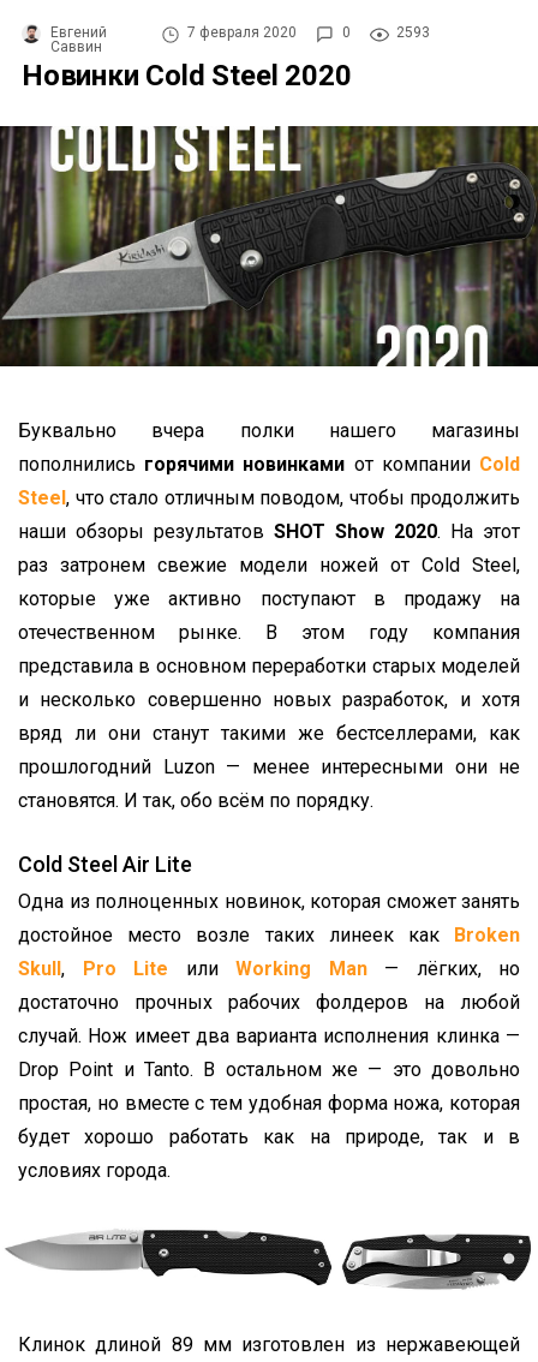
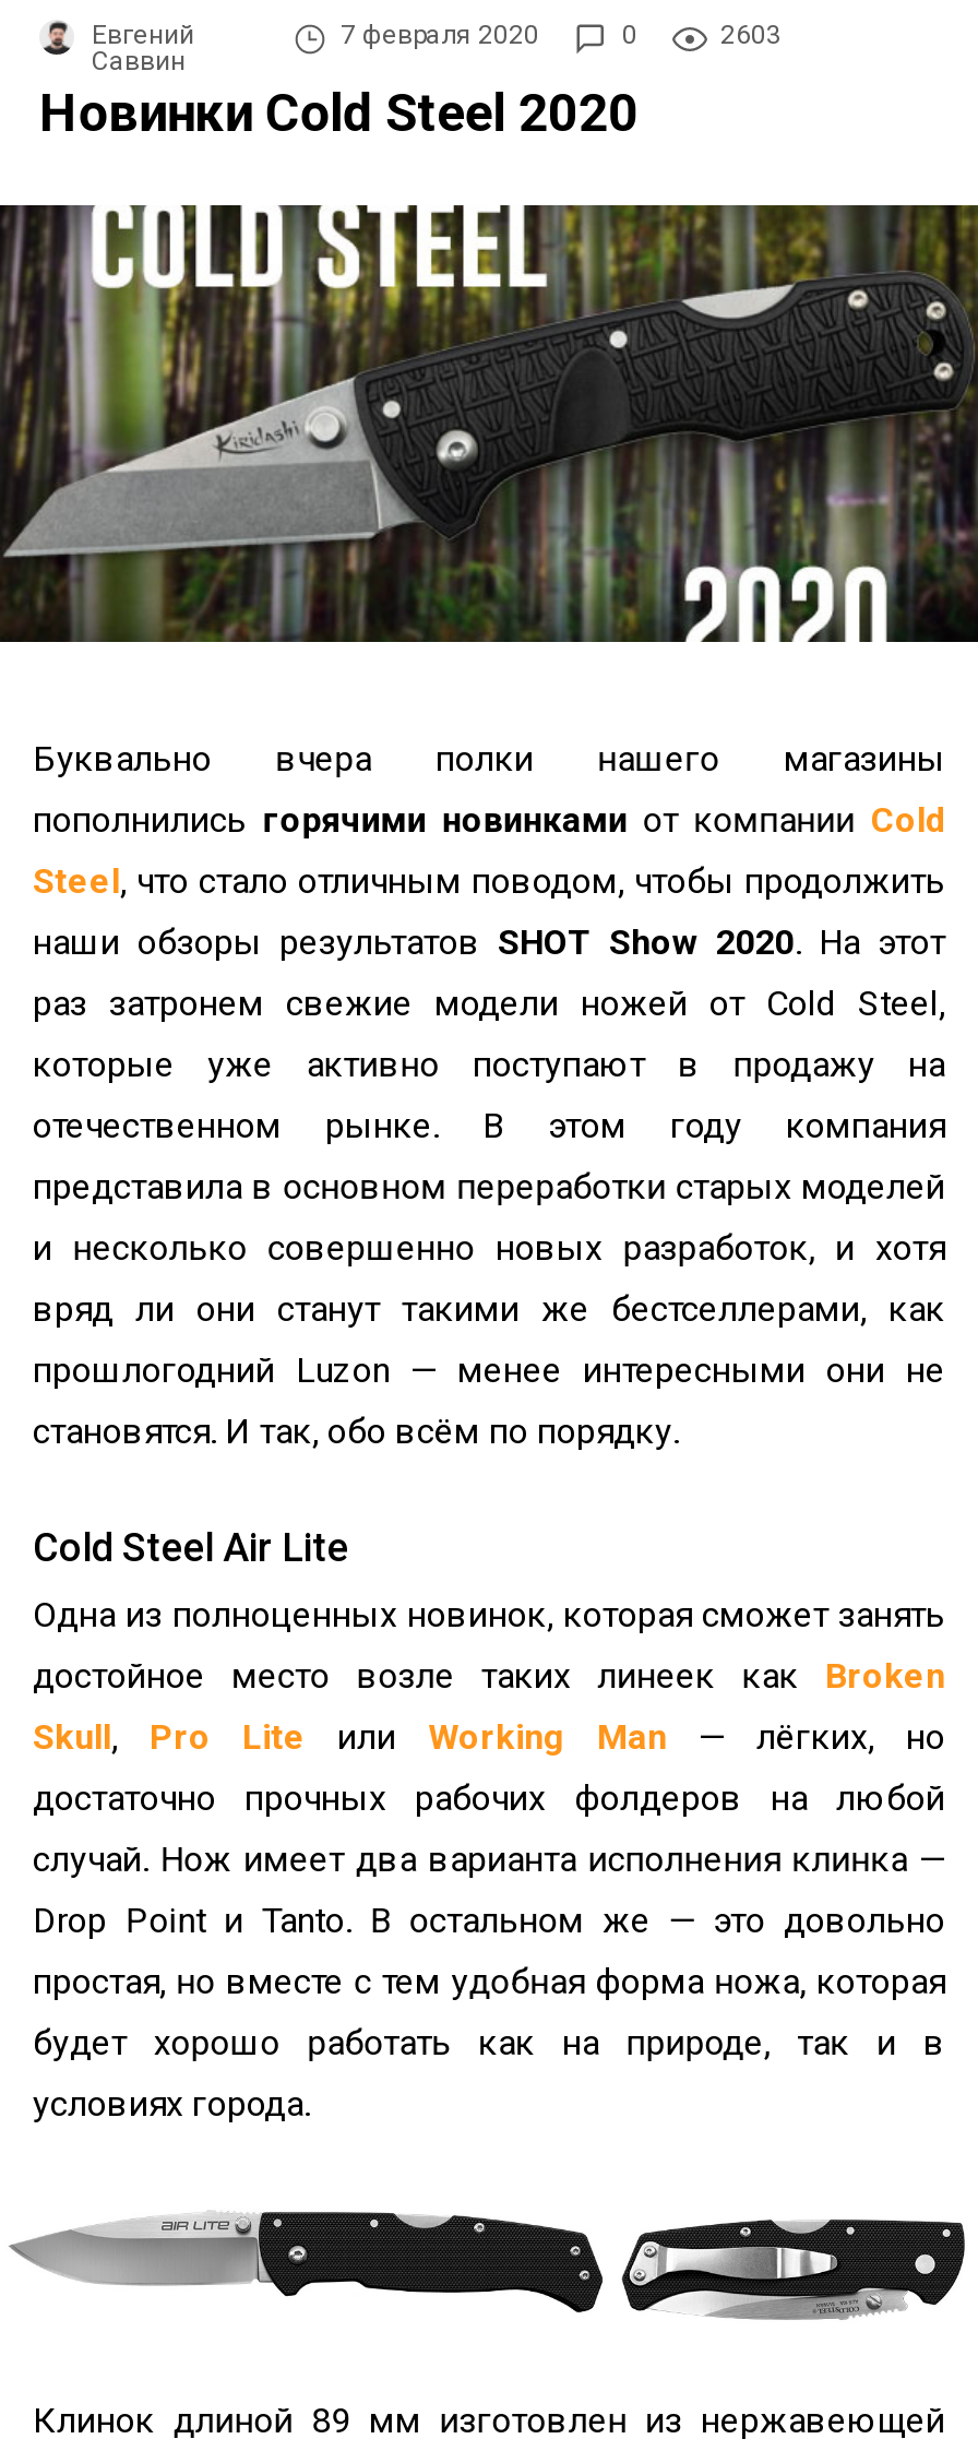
[396,24,430,41] 2593 -> [720,20,782,50] 2603

